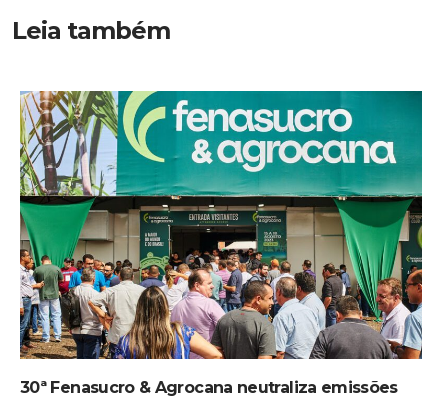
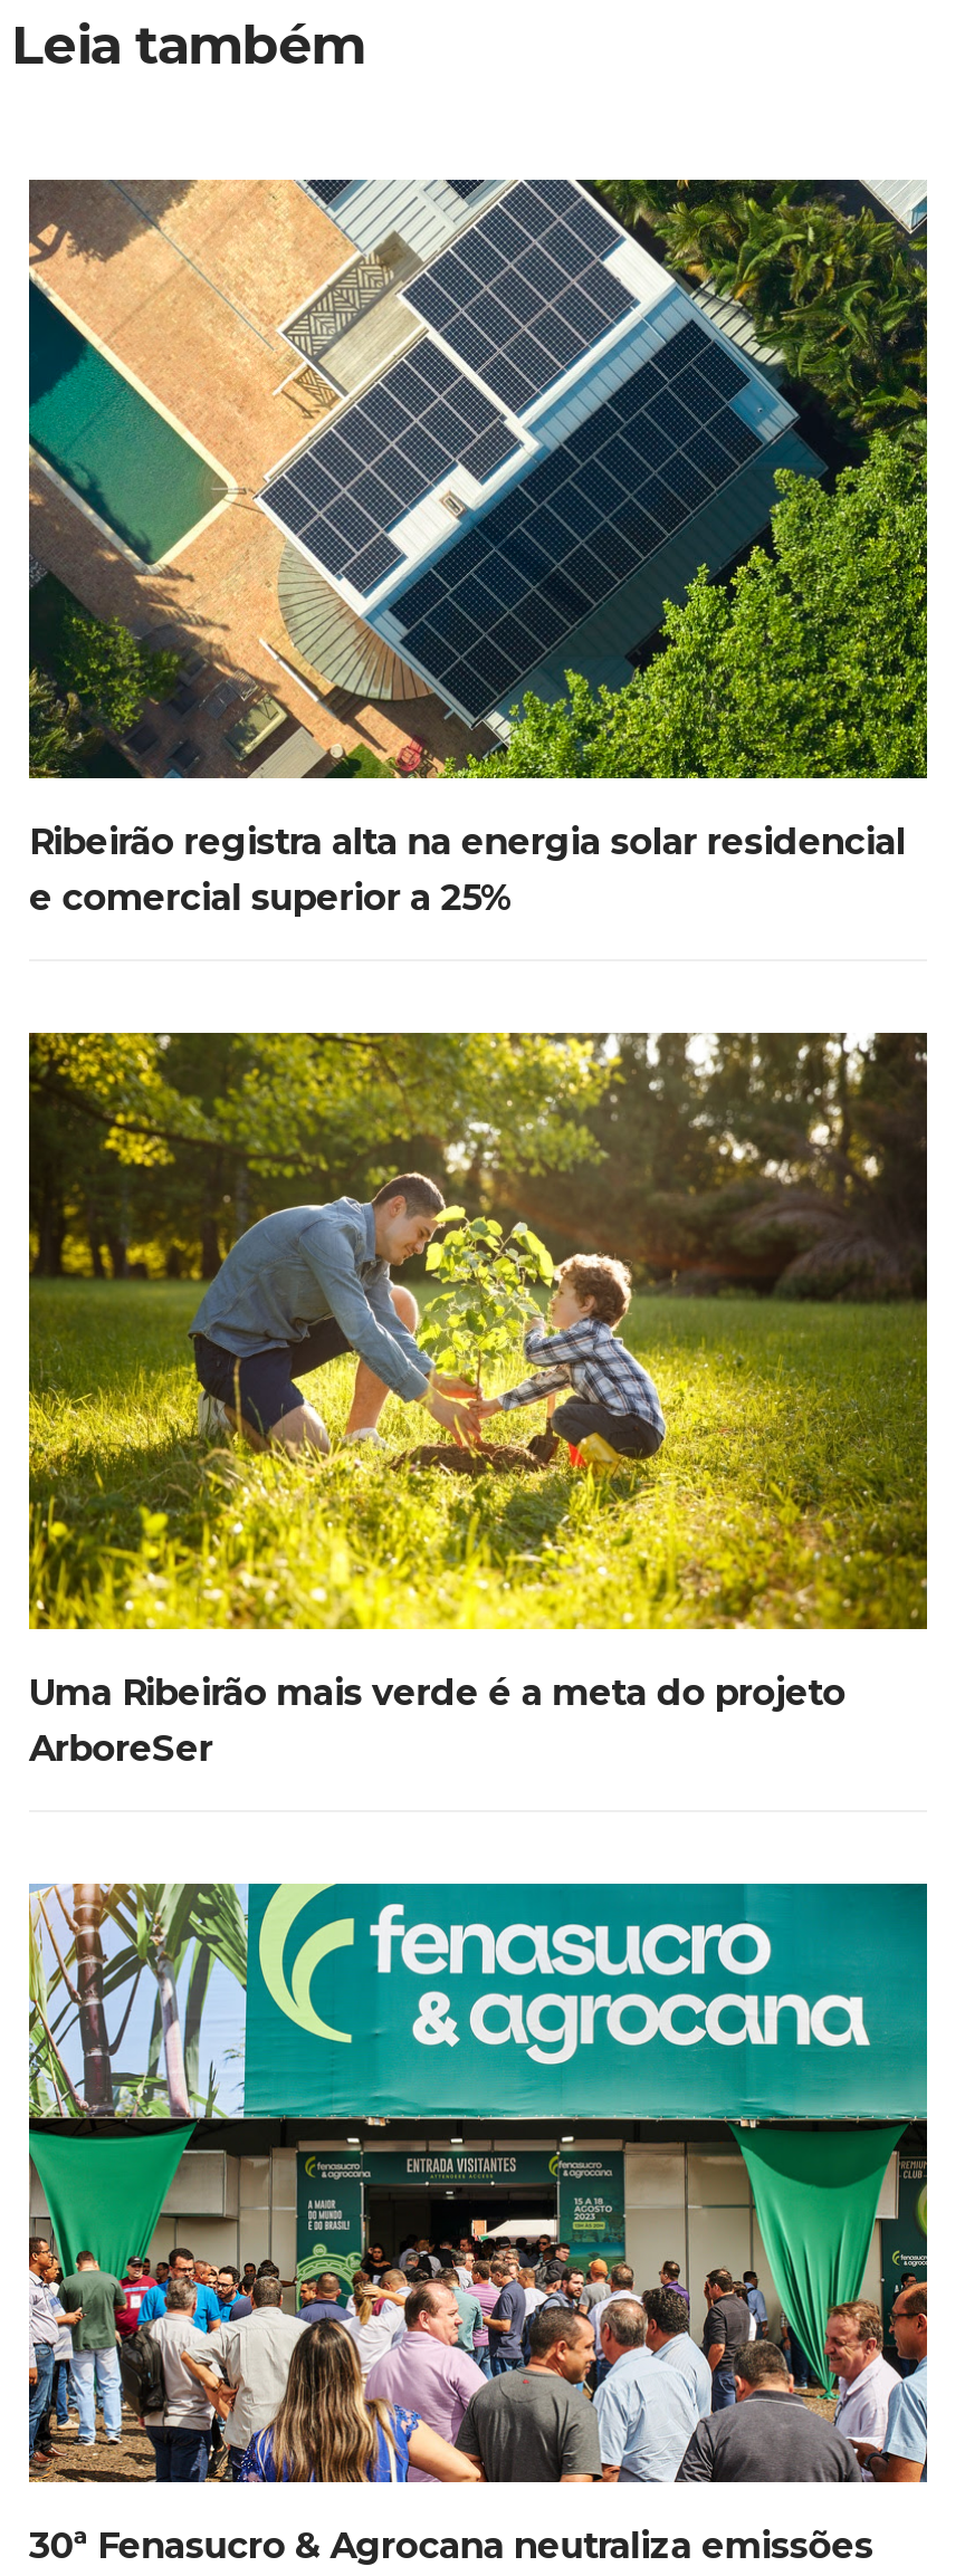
none -> [27,178,929,918] [image] | Ribeirão registra alta na energia solar residencial | e comercial superior a 25%
none -> [27,1031,929,1771] [image] | Uma Ribeirão mais verde é a meta do projeto | ArboreSer

